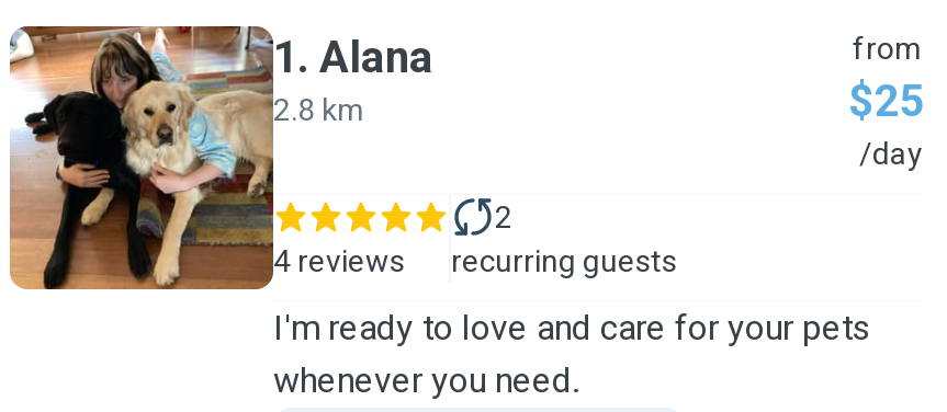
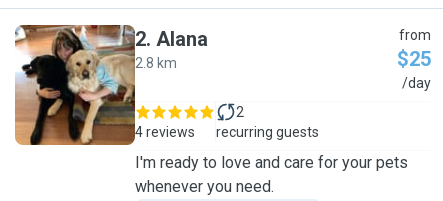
[273,31,433,83] 1. Alana -> [135,27,208,51] 2. Alana

